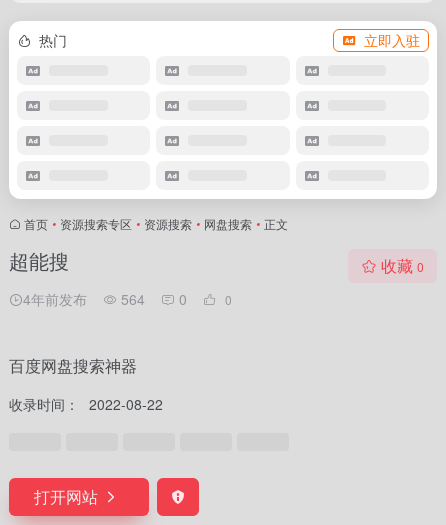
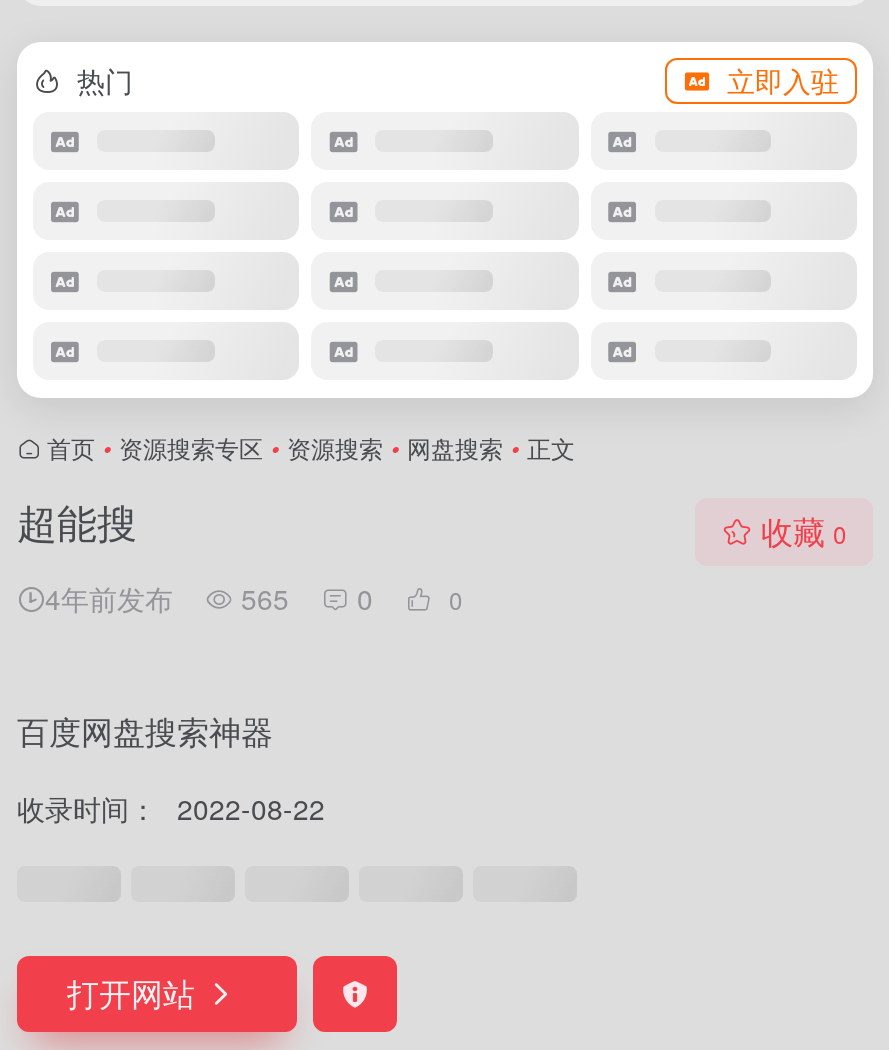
[23,289,187,309] 4年前发布 564 0 -> [45,578,373,618] 4年前发布 565 0

